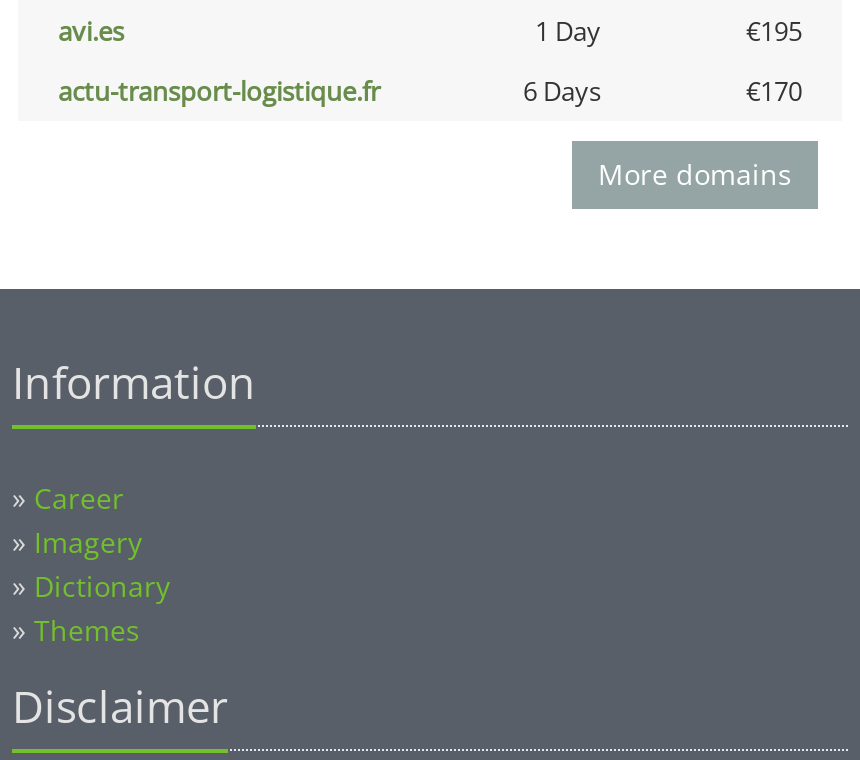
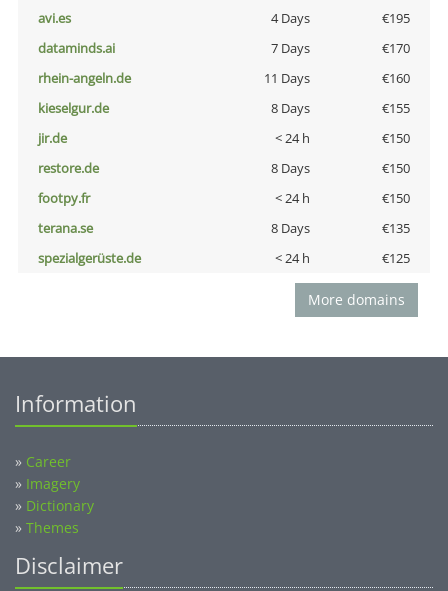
[535,13,601,49] 1 Day -> [270,9,309,27] 4 Days
[58,73,601,109] actu-transport-logistique.fr | 6 Days -> [38,39,309,57] dataminds.ai | 7 Days
none -> [38,69,410,267] rhein-angeln.de | 11 Days | €160 | kieselgur.de | 8 Days | €155 | jir.de | < 24 h | €150 | restore.de | 8 Days | €150 | footpy.fr | < 24 h | €150 | terana.se | 8 Days | €135 | spezialgerüste.de | < 24 h | €125

